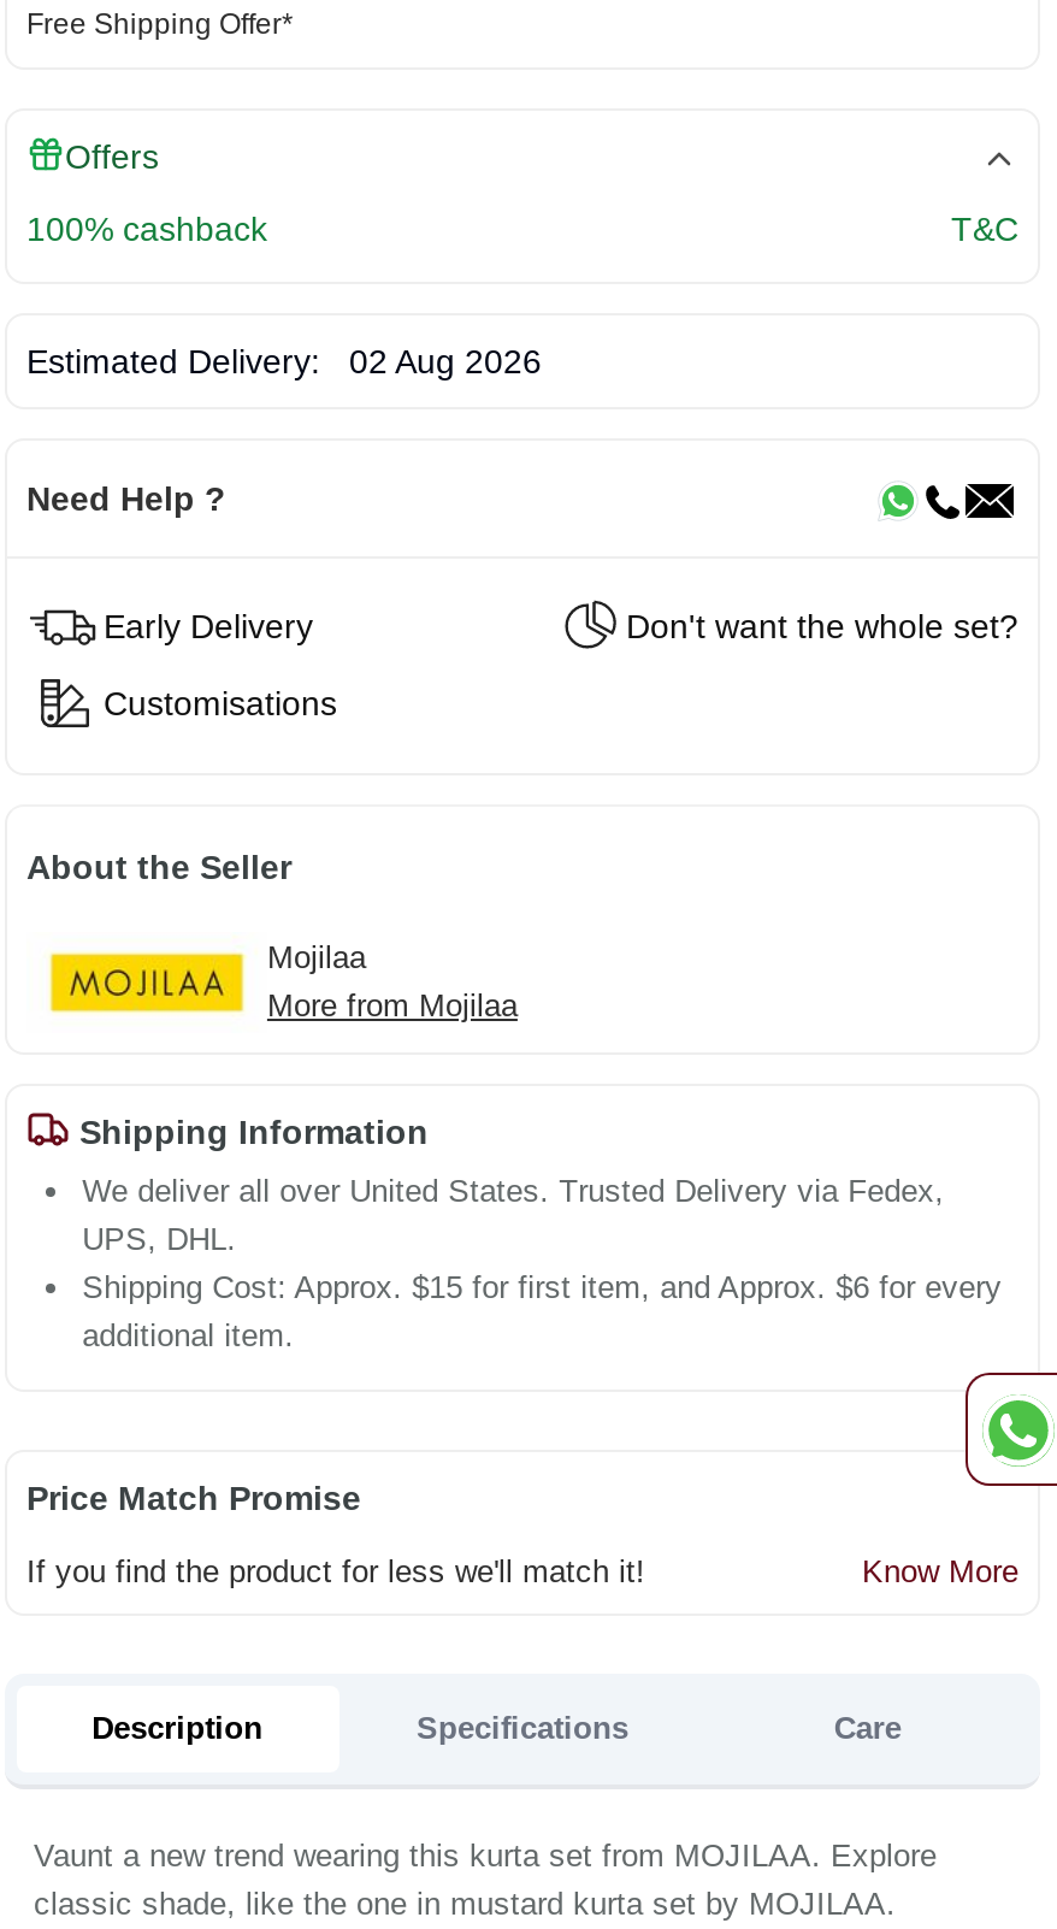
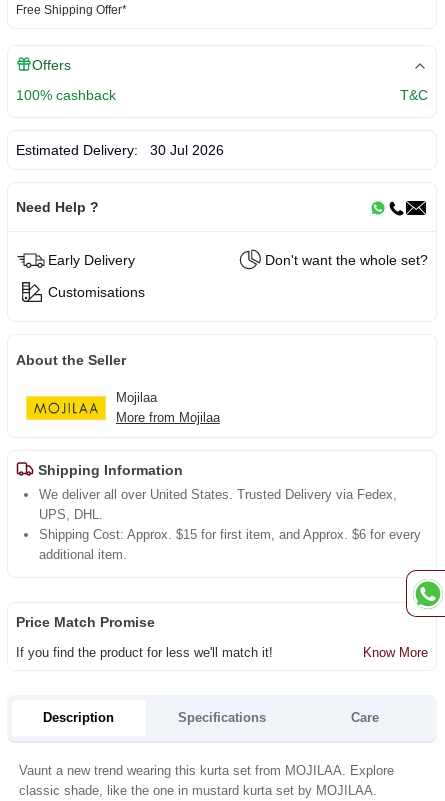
[26,341,542,380] Estimated Delivery: 02 Aug 2026 -> [16,142,224,158] Estimated Delivery: 30 Jul 2026

